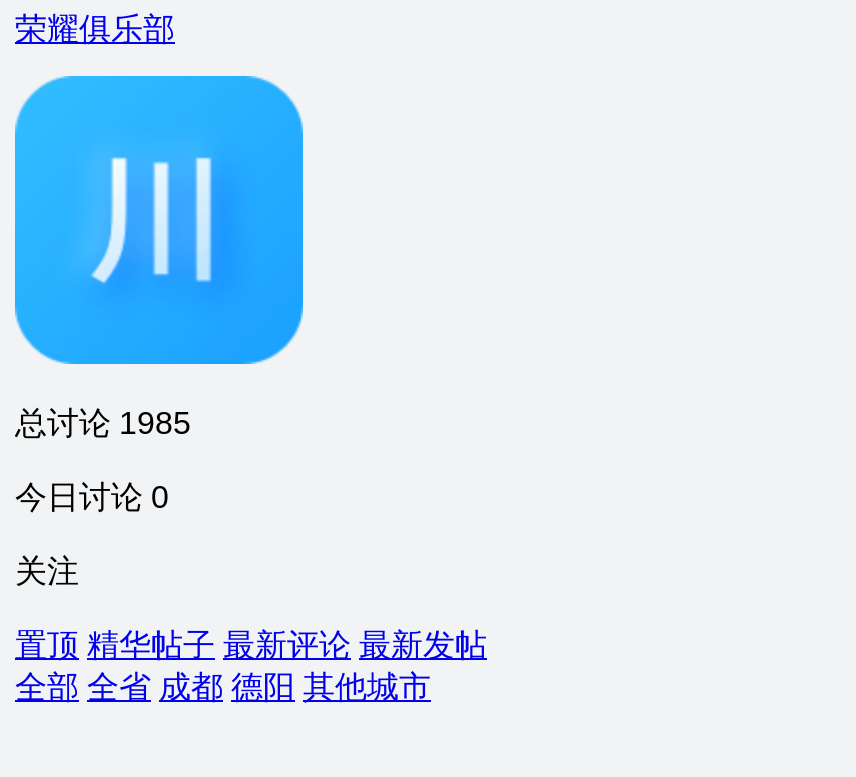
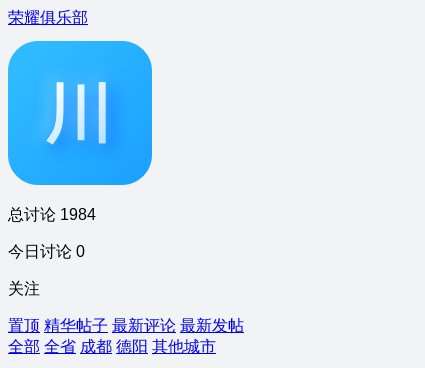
[15,406,191,440] 总讨论 1985 -> [8,206,96,223] 总讨论 1984

